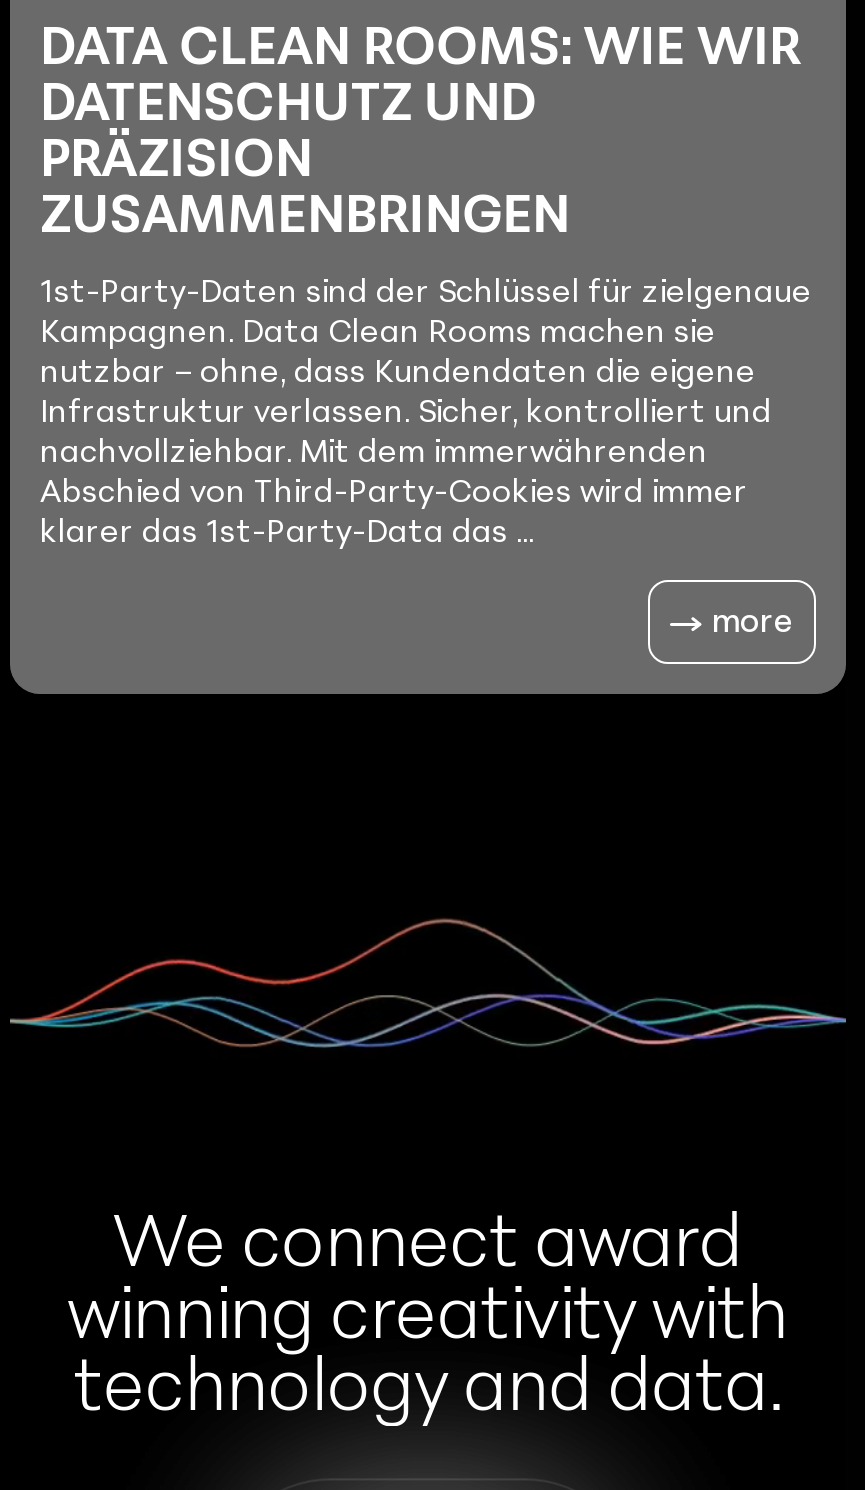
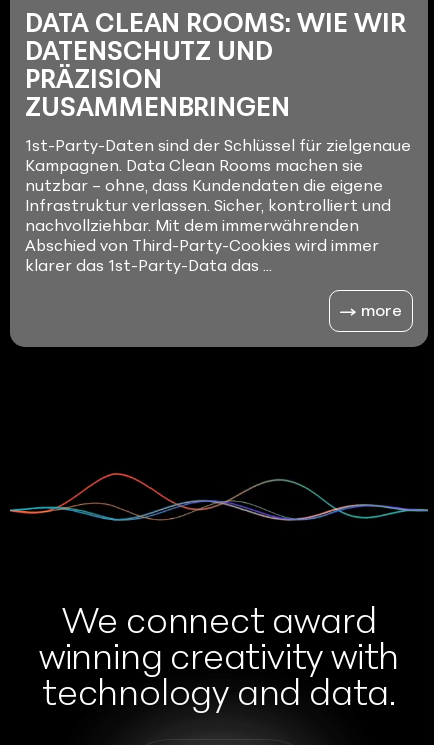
[18,916,838,1050] [image] -> [14,459,417,524] [image]

